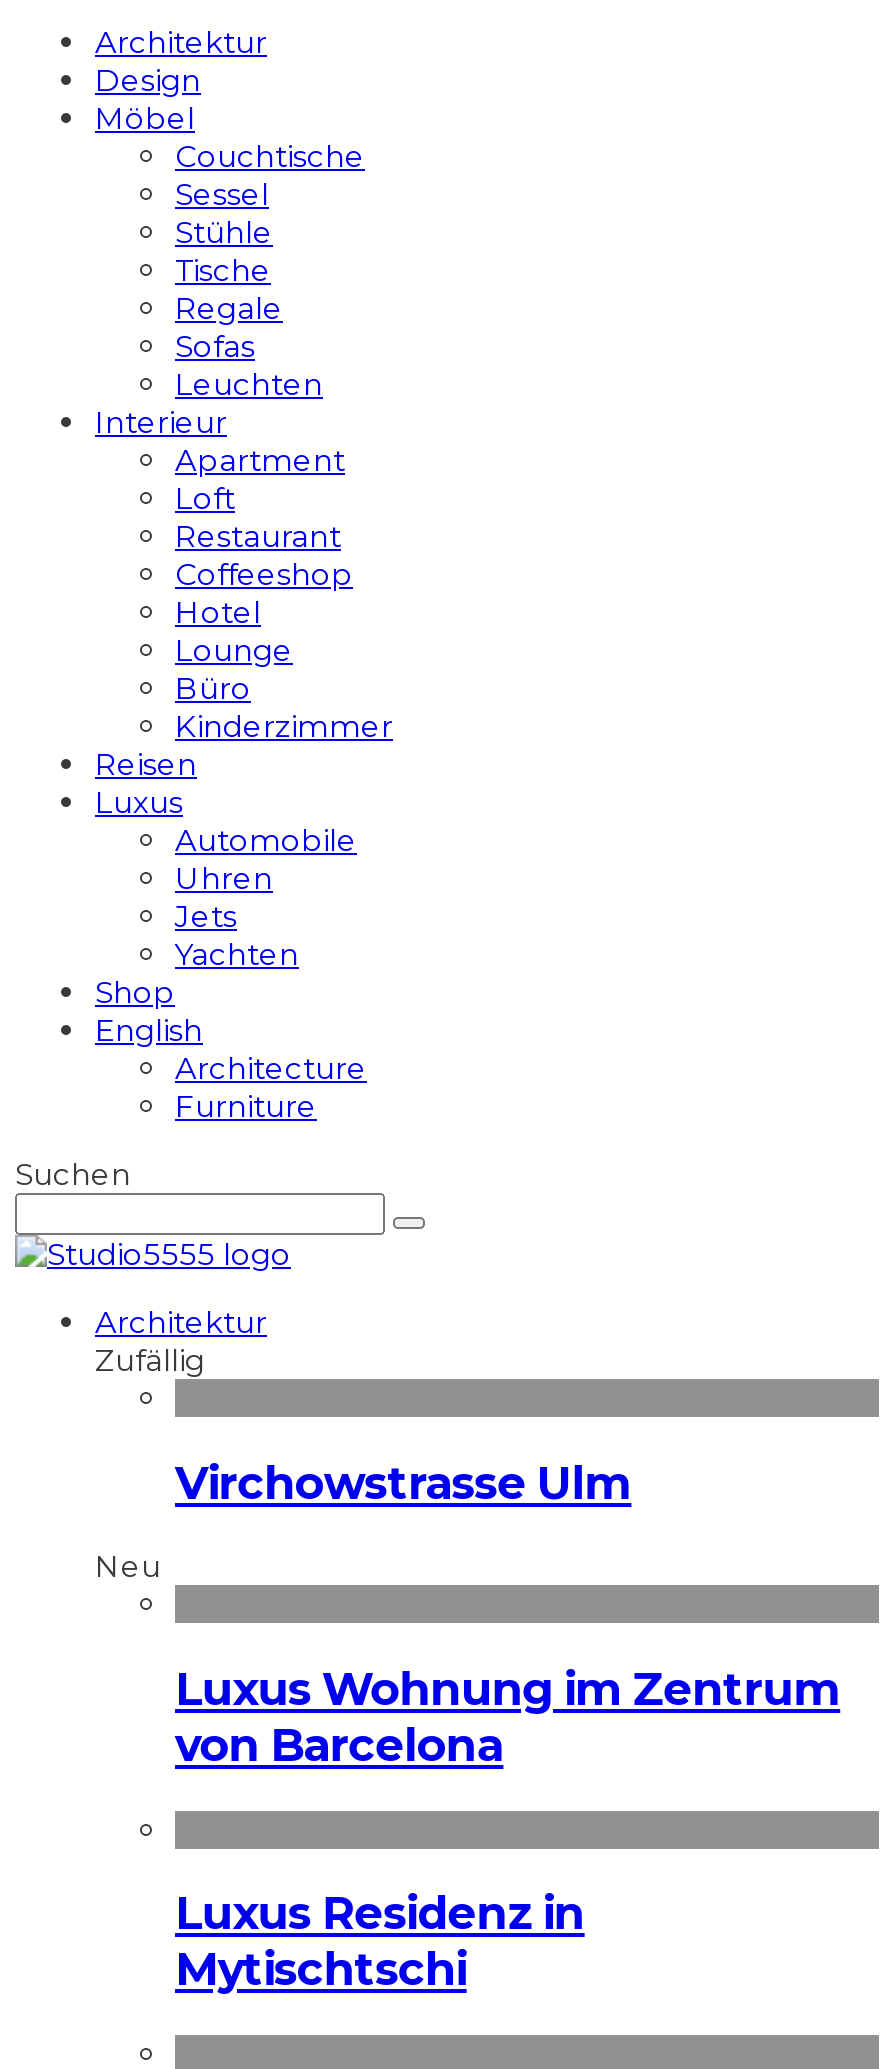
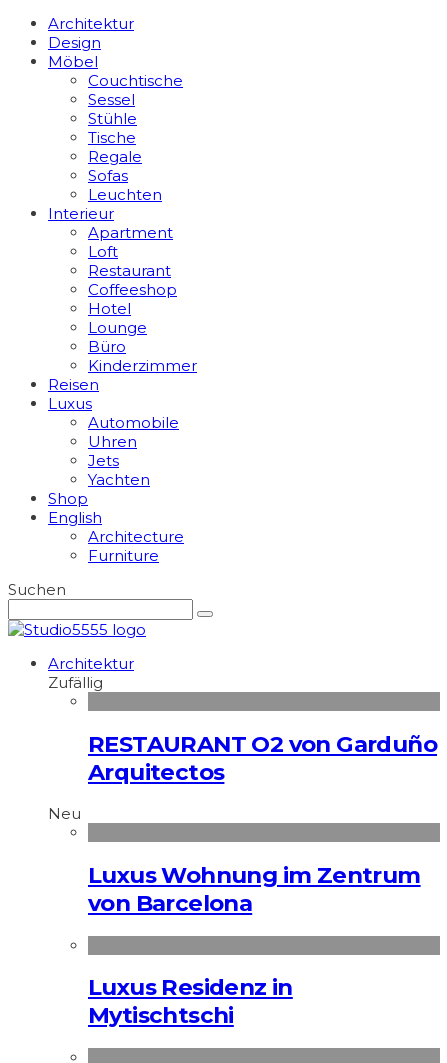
[175,1454,631,1510] Virchowstrasse Ulm -> [88,730,437,786] RESTAURANT O2 von Garduño | Arquitectos

